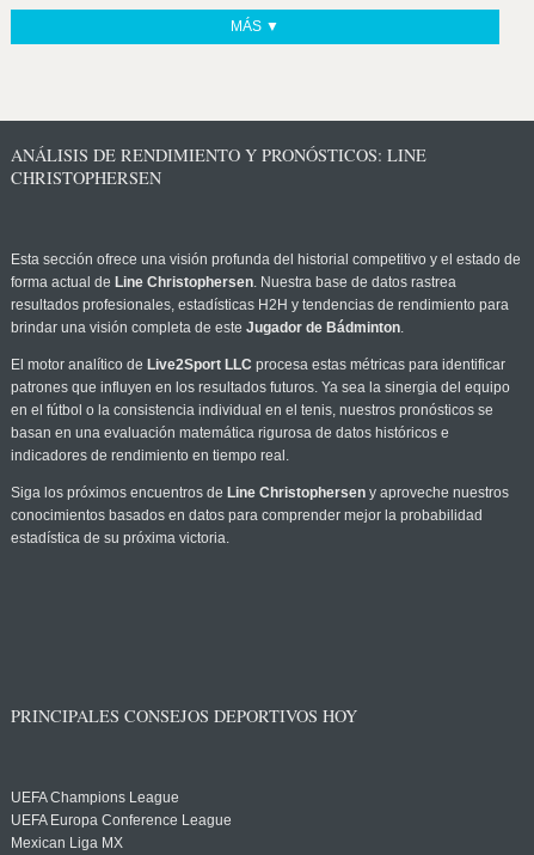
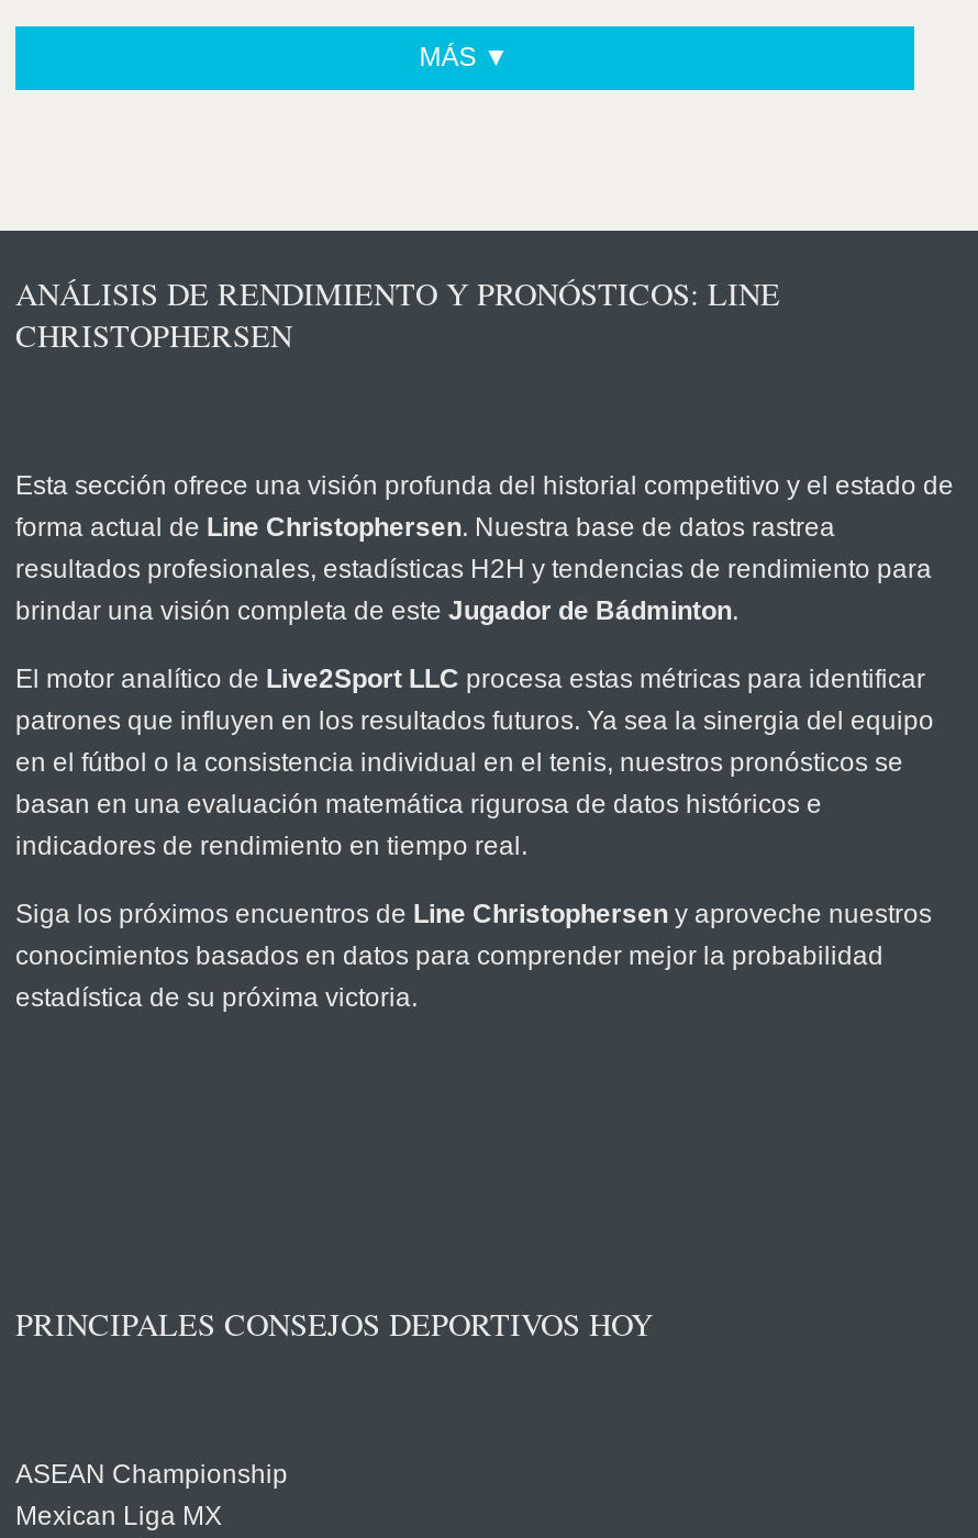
[11,789,232,829] UEFA Champions League | UEFA Europa Conference League -> [15,1459,288,1490] ASEAN Championship

